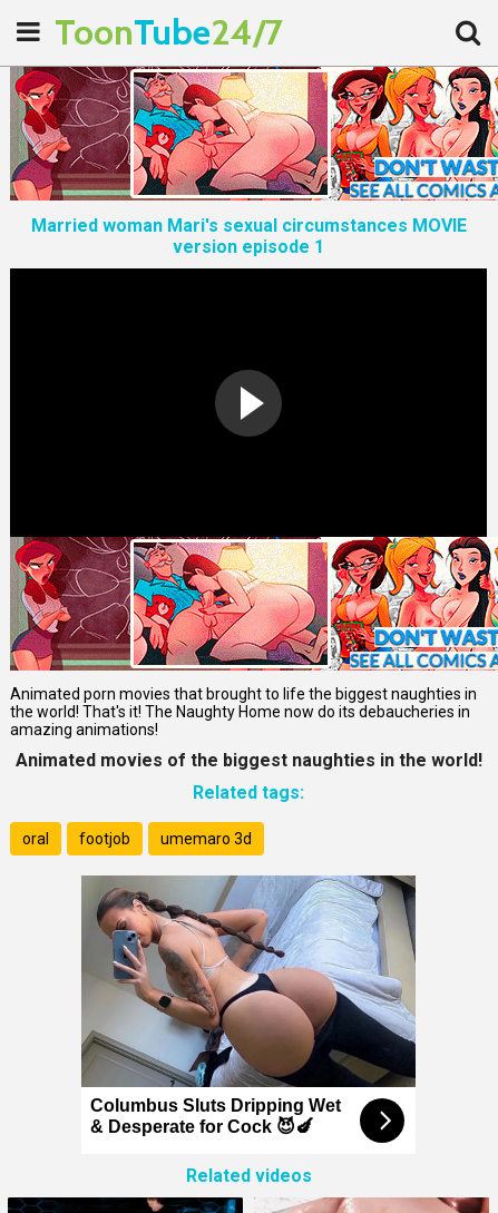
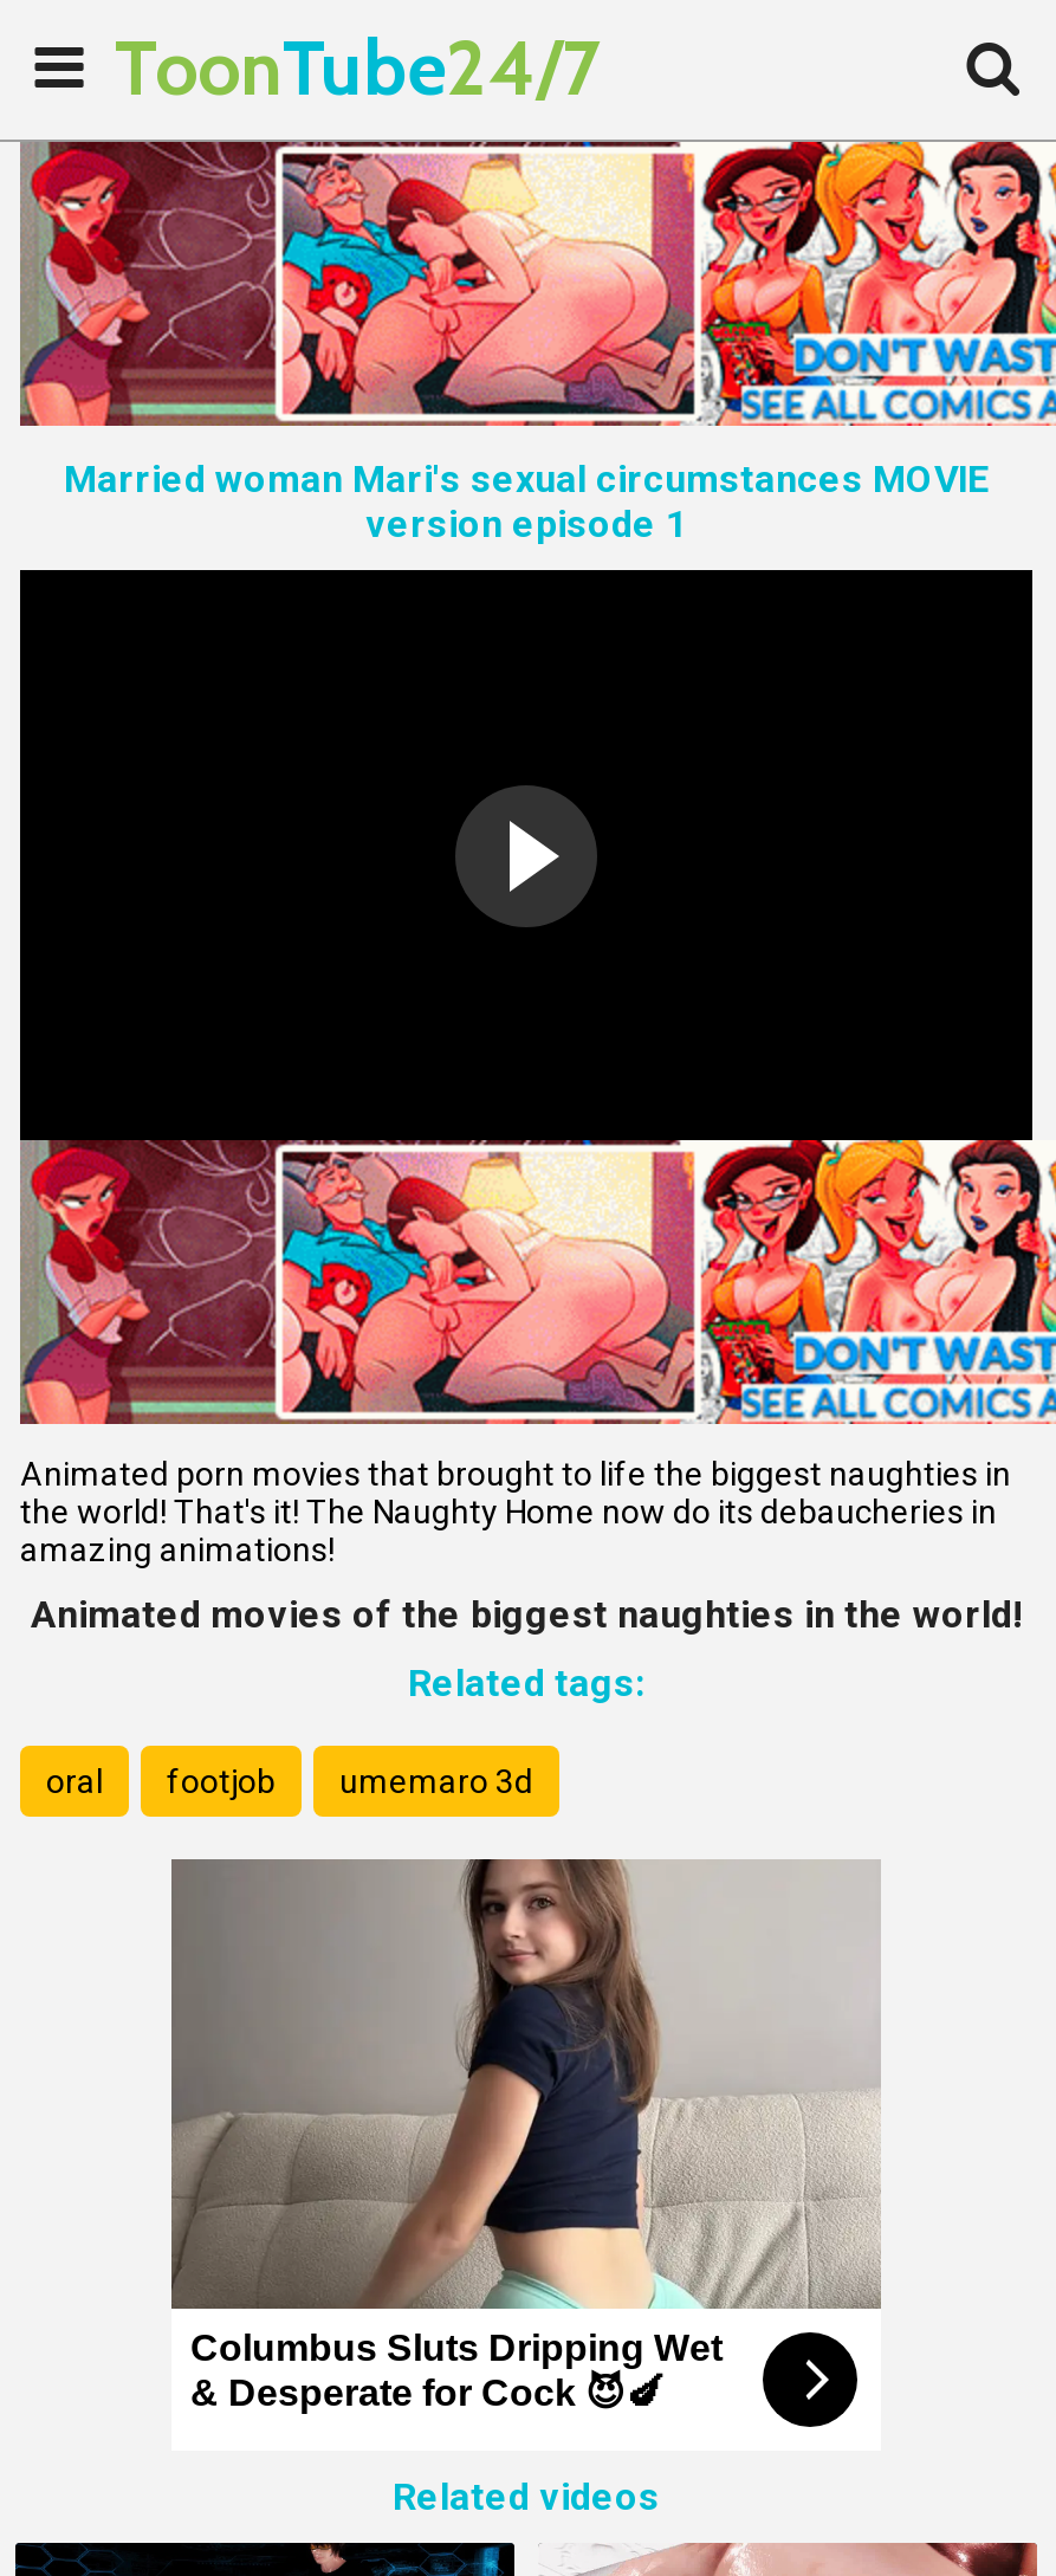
[84,874,417,1088] [image] -> [174,1857,881,2311] [image]

